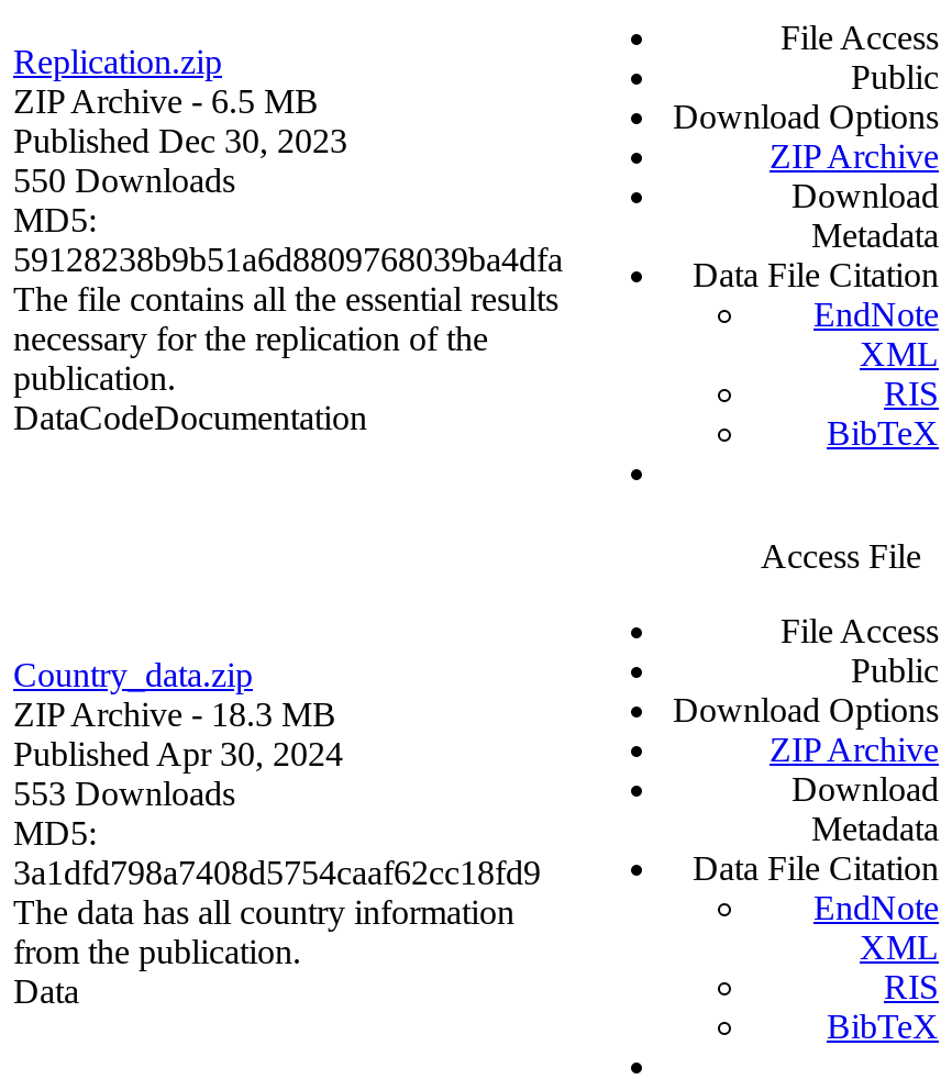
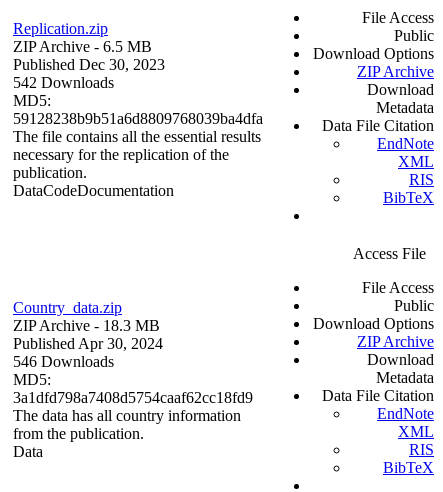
[13,162,235,200] 550 Downloads -> [13,74,114,91] 542 Downloads
[13,775,235,813] 553 Downloads -> [13,353,114,370] 546 Downloads

